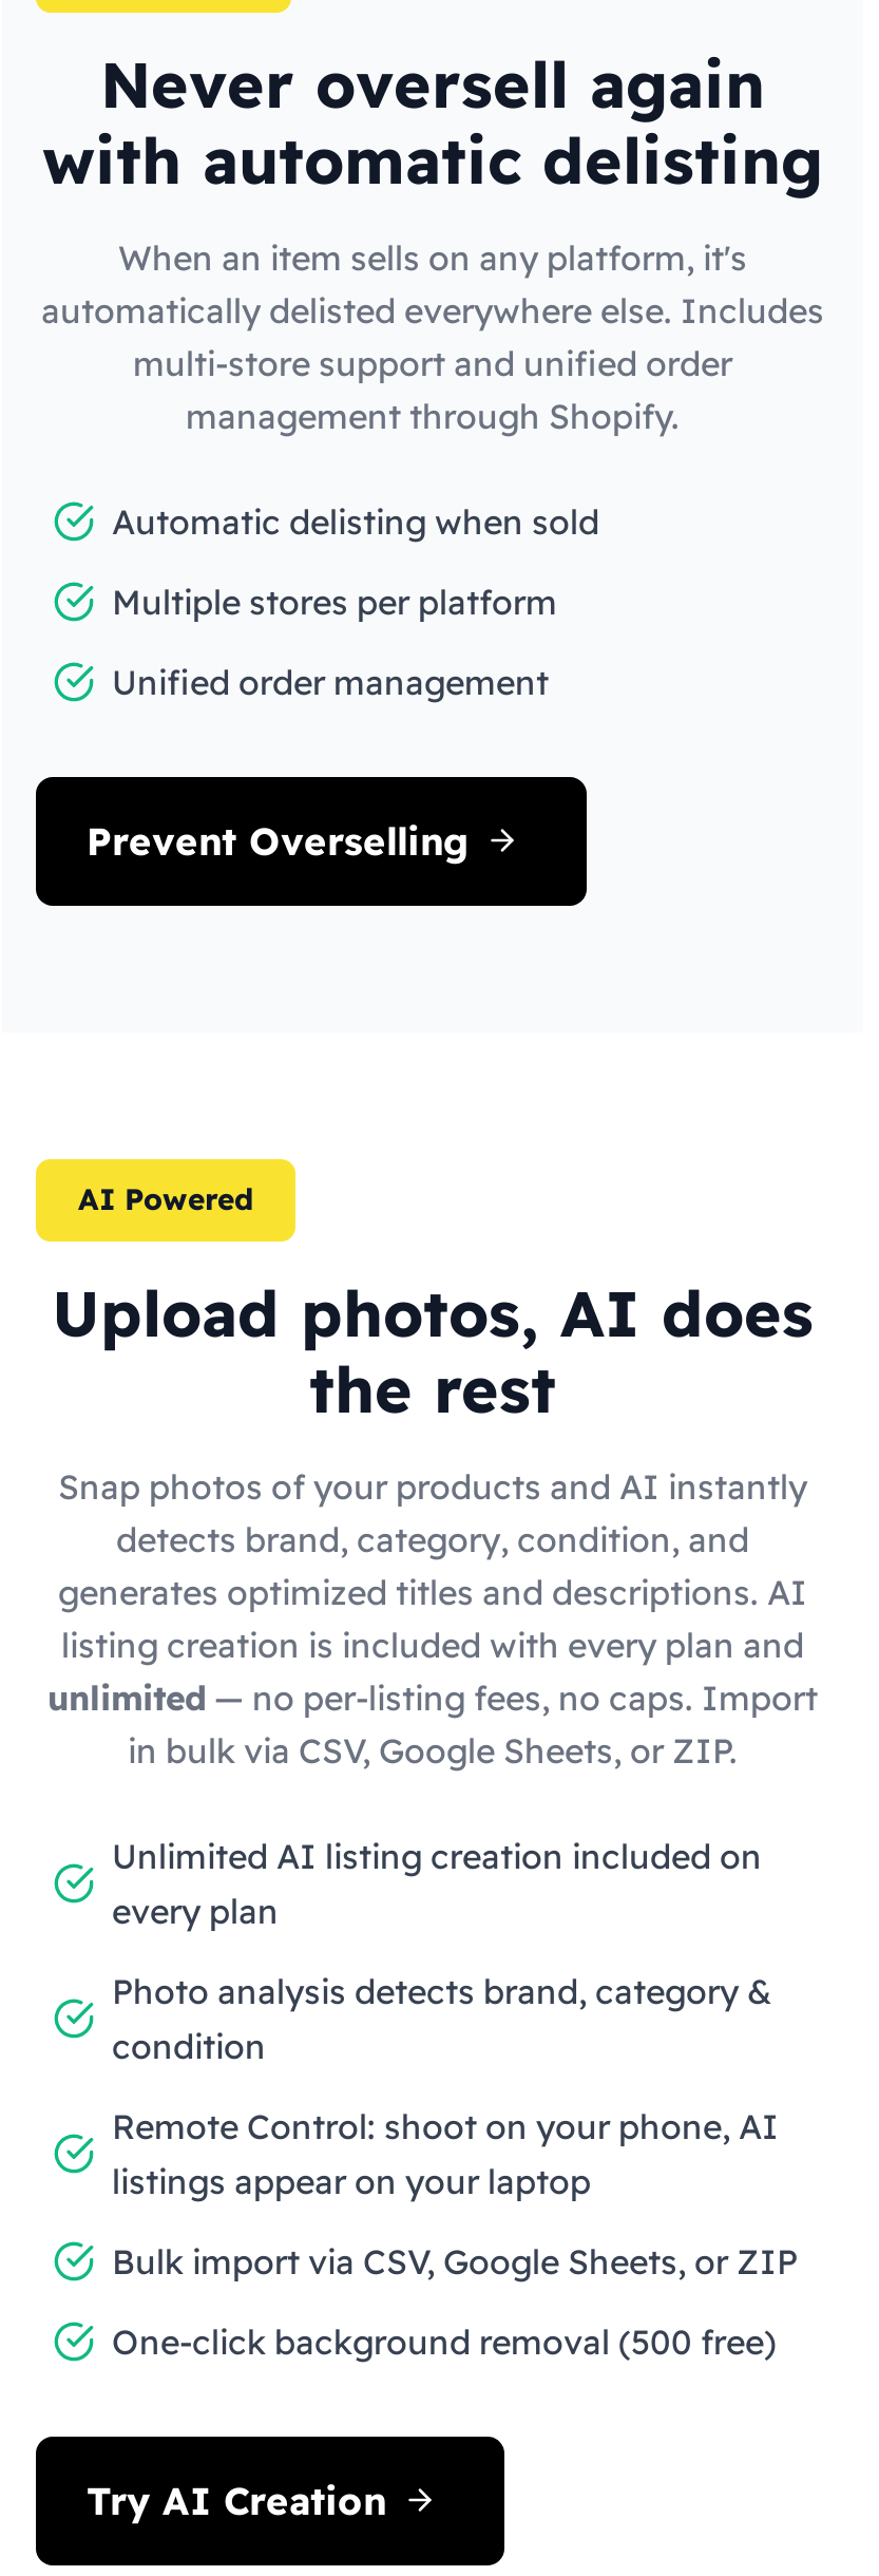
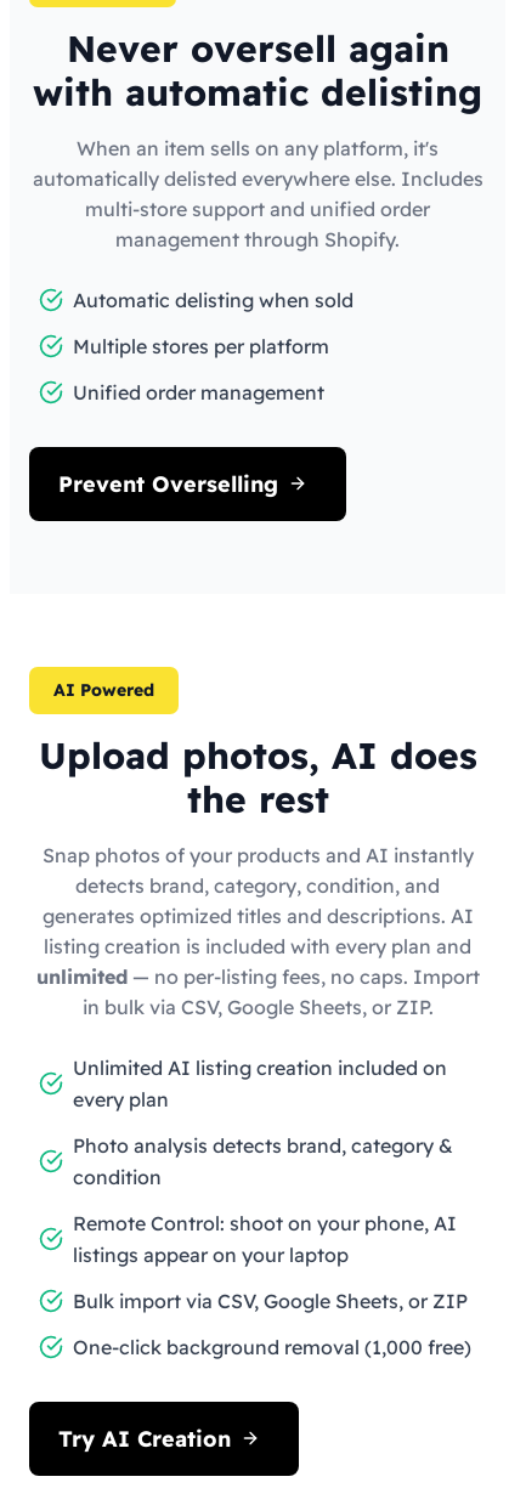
[112,2320,777,2363] One-click background removal (500 free) -> [73,1335,471,1359] One-click background removal (1,000 free)

